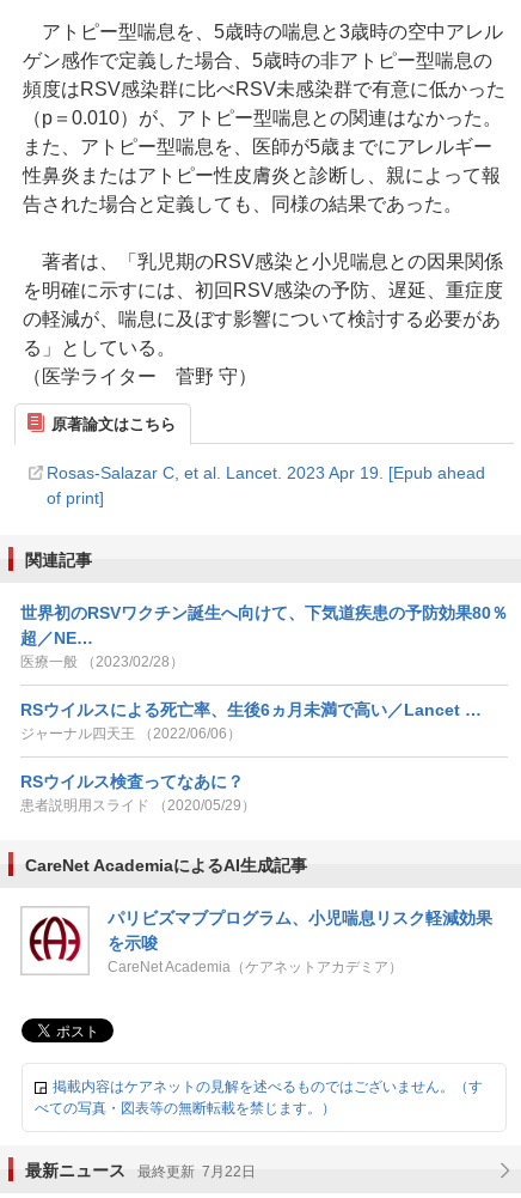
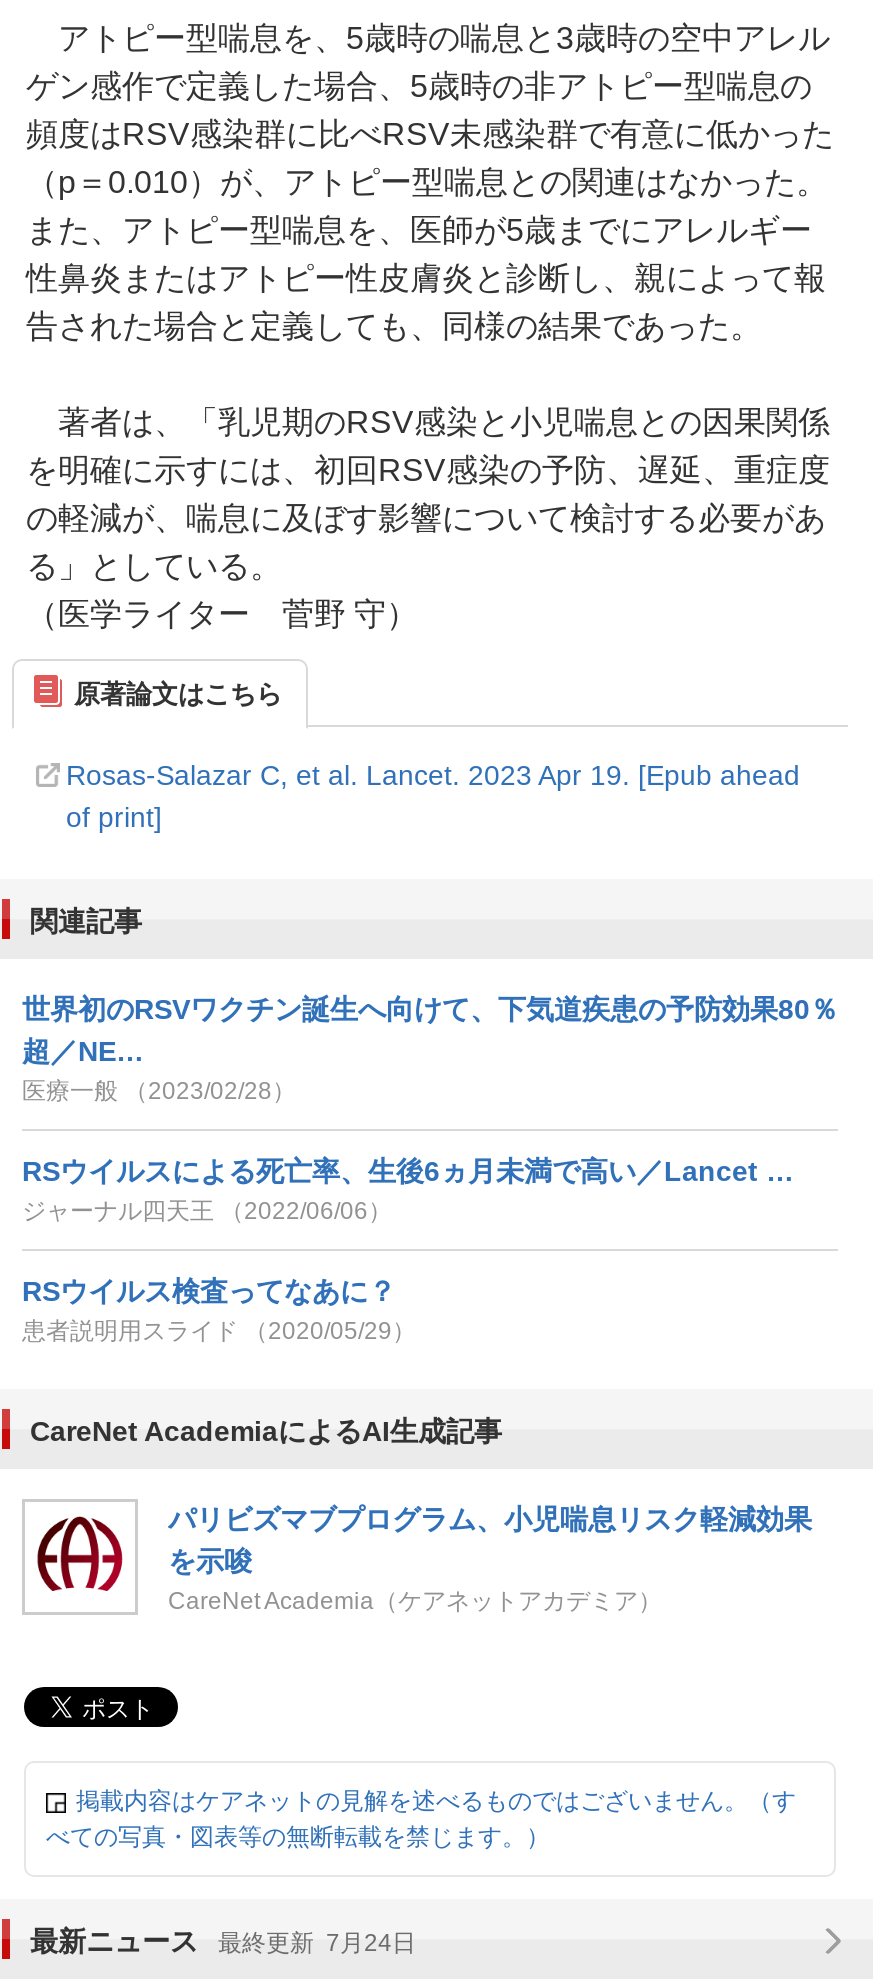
[137,1164,256,1181] 最終更新 7月22日 -> [218,1930,416,1958] 最終更新 7月24日

